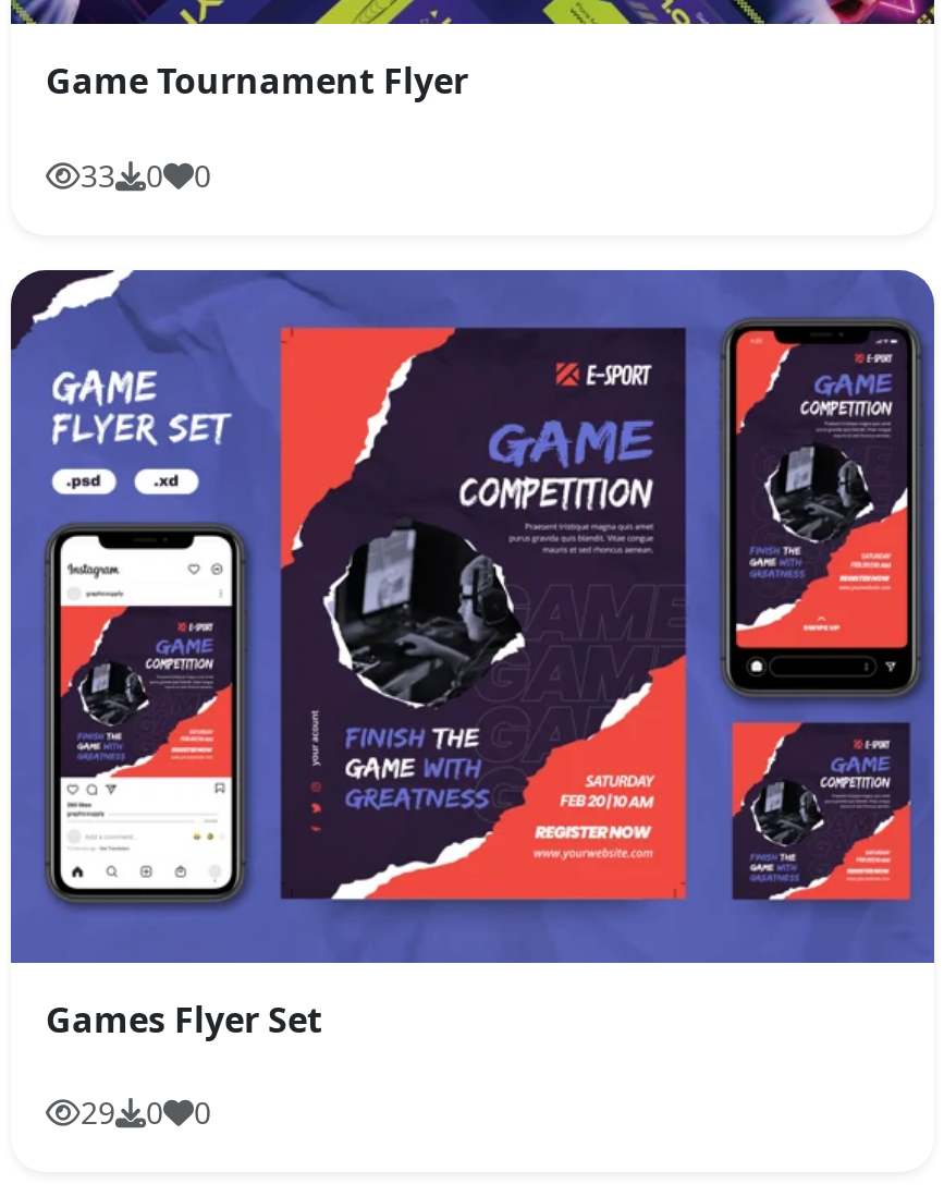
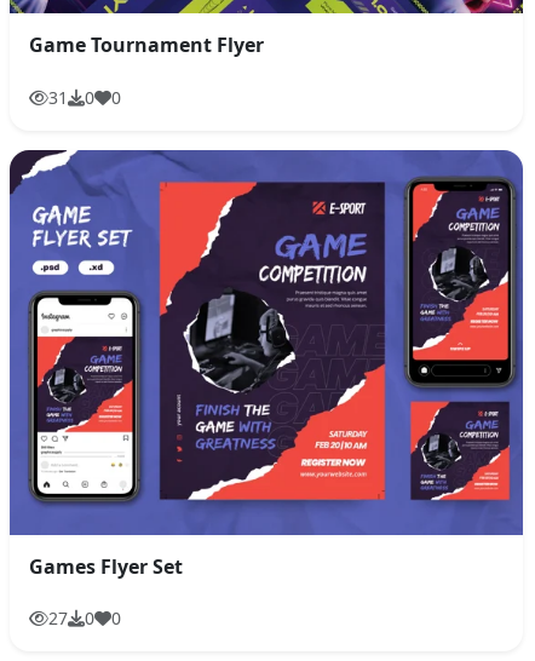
[81,154,211,195] 33 0 0 -> [48,85,121,108] 31 0 0
[81,1092,211,1133] 29 0 0 -> [48,607,121,630] 27 0 0

